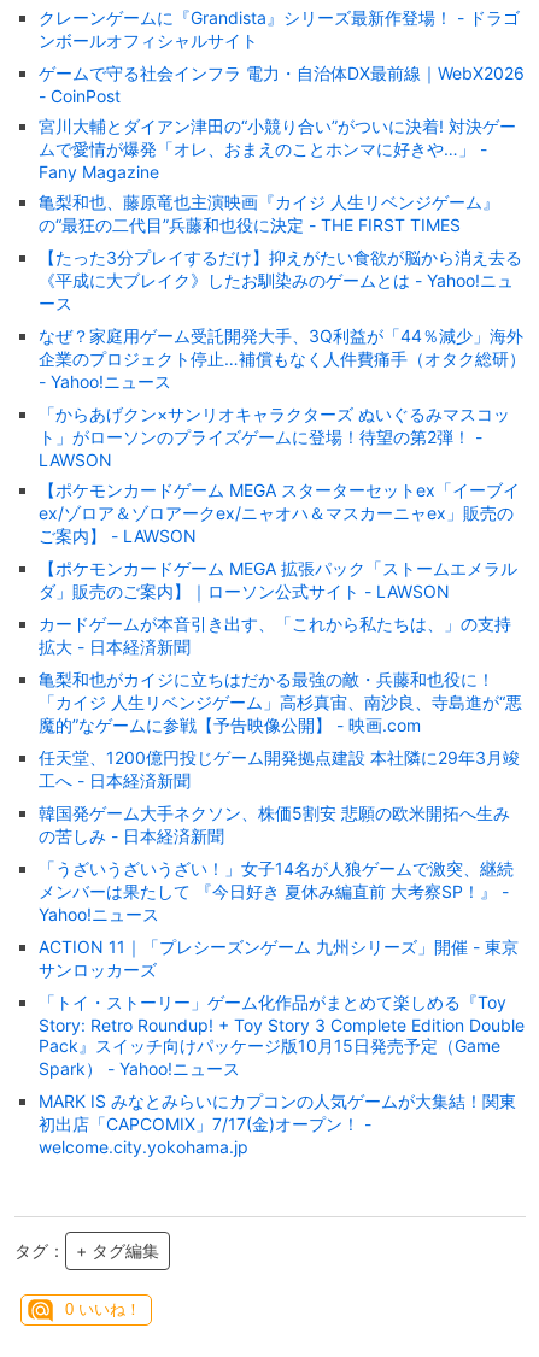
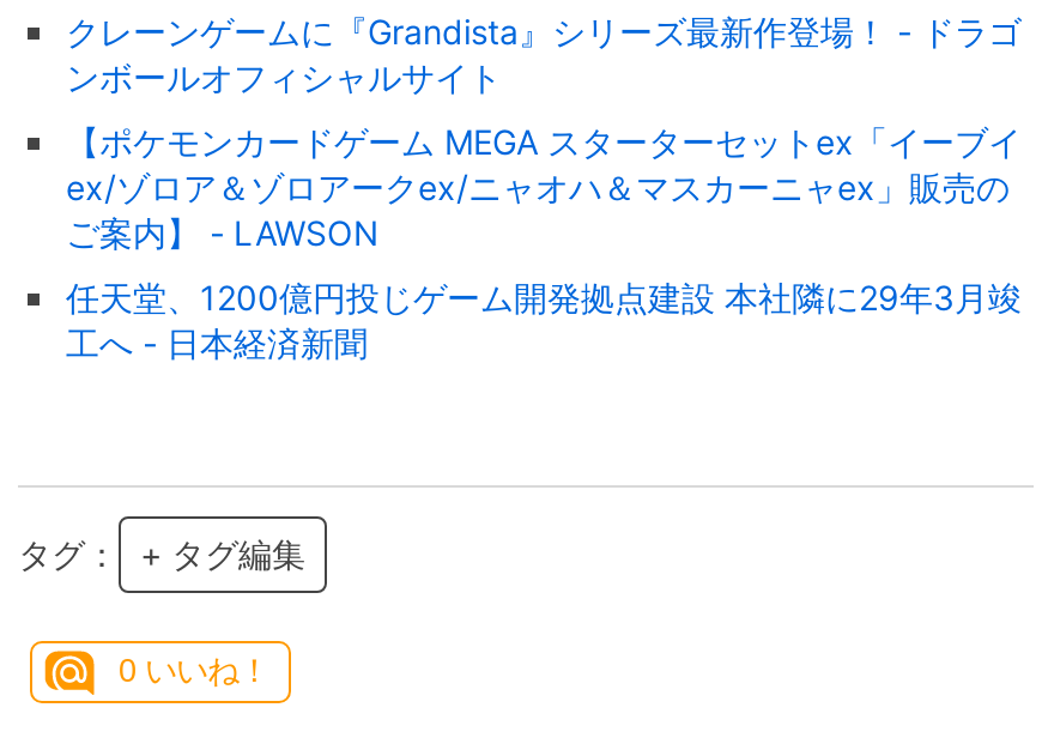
[39,63,526,470] ゲームで守る社会インフラ 電力・自治体DX最前線｜WebX2026 | - CoinPost | 宮川大輔とダイアン津田の“小競り合い”がついに決着! 対決ゲー | ムで愛情が爆発「オレ、おまえのことホンマに好きや…」 - | Fany Magazine | 亀梨和也、藤原竜也主演映画『カイジ 人生リベンジゲーム』 | の“最狂の二代目”兵藤和也役に決定 - THE FIRST TIMES | 【たった3分プレイするだけ】抑えがたい食欲が脳から消え去る | 《平成に大ブレイク》したお馴染みのゲームとは - Yahoo!ニュ | ース | なぜ？家庭用ゲーム受託開発大手、3Q利益が「44％減少」海外 | 企業のプロジェクト停止…補償もなく人件費痛手（オタク総研） | - Yahoo!ニュース | 「からあげクン×サンリオキャラクターズ ぬいぐるみマスコッ | ト」がローソンのプライズゲームに登場！待望の第2弾！ - | LAWSON -> none
[39,558,522,735] 【ポケモンカードゲーム MEGA 拡張パック「ストームエメラル | ダ」販売のご案内】｜ローソン公式サイト - LAWSON | カードゲームが本音引き出す、「これから私たちは、」の支持 | 拡大 - 日本経済新聞 | 亀梨和也がカイジに立ちはだかる最強の敵・兵藤和也役に！ | 「カイジ 人生リベンジゲーム」高杉真宙、南沙良、寺島進が“悪 | 魔的”なゲームに参戦【予告映像公開】 - 映画.com -> none
[39,803,525,1157] 韓国発ゲーム大手ネクソン、株価5割安 悲願の欧米開拓へ生み | の苦しみ - 日本経済新聞 | 「うざいうざいうざい！」女子14名が人狼ゲームで激突、継続 | メンバーは果たして 『今日好き 夏休み編直前 大考察SP！』 - | Yahoo!ニュース | ACTION 11｜「プレシーズンゲーム 九州シリーズ」開催 - 東京 | サンロッカーズ | 「トイ・ストーリー」ゲーム化作品がまとめて楽しめる『Toy | Story: Retro Roundup! + Toy Story 3 Complete Edition Double | Pack』スイッチ向けパッケージ版10月15日発売予定（Game | Spark） - Yahoo!ニュース | MARK IS みなとみらいにカプコンの人気ゲームが大集結！関東 | 初出店「CAPCOMIX」7/17(金)オープン！ - | welcome.city.yokohama.jp -> none

